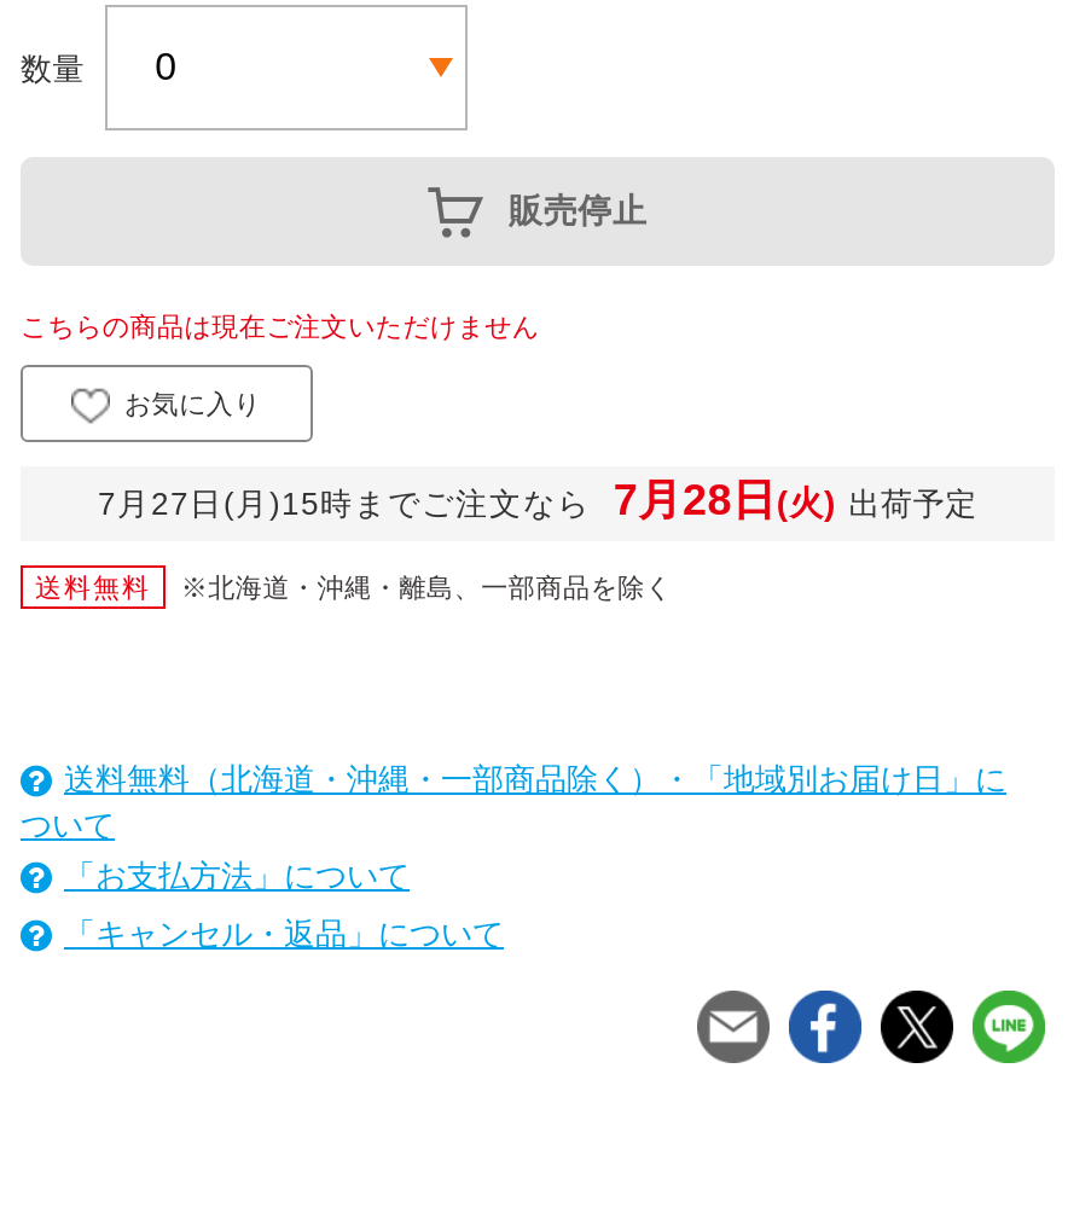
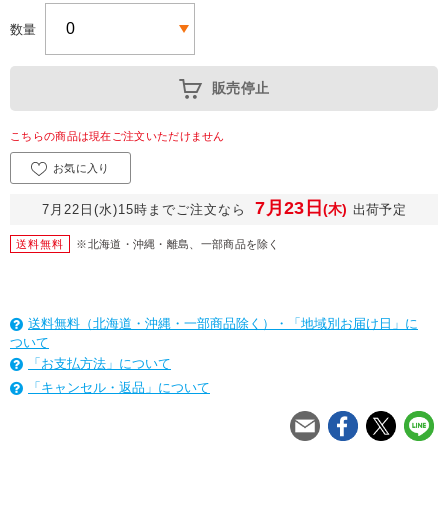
[98,485,591,521] 7月27日(月)15時までご注文なら -> [42,202,246,217] 7月22日(水)15時までご注文なら
[613,475,977,523] 7月28日(火) 出荷予定 -> [255,198,406,218] 7月23日(木) 出荷予定

